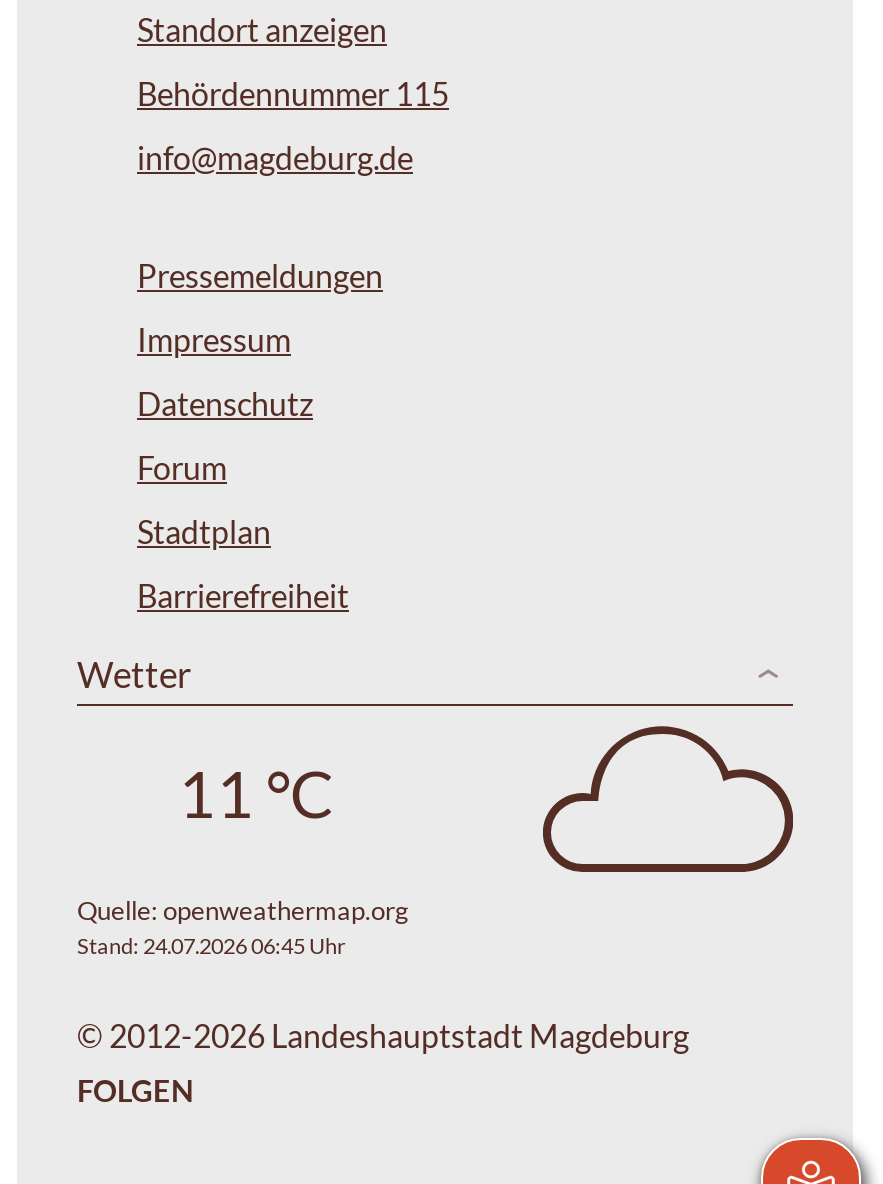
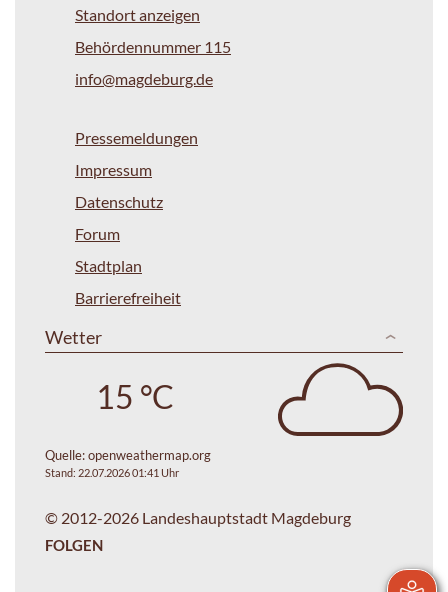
[178,753,334,831] 11 °C -> [95,376,173,415] 15 °C
[77,932,345,958] Stand: 24.07.2026 06:45 Uhr -> [45,466,179,479] Stand: 22.07.2026 01:41 Uhr

